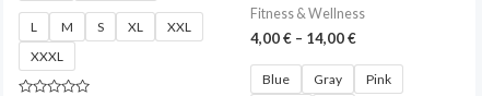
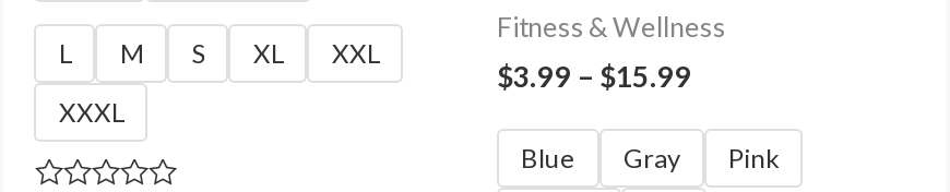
[250,30,356,47] 4,00 € – 14,00 € -> [497,59,691,94] $3.99 – $15.99

